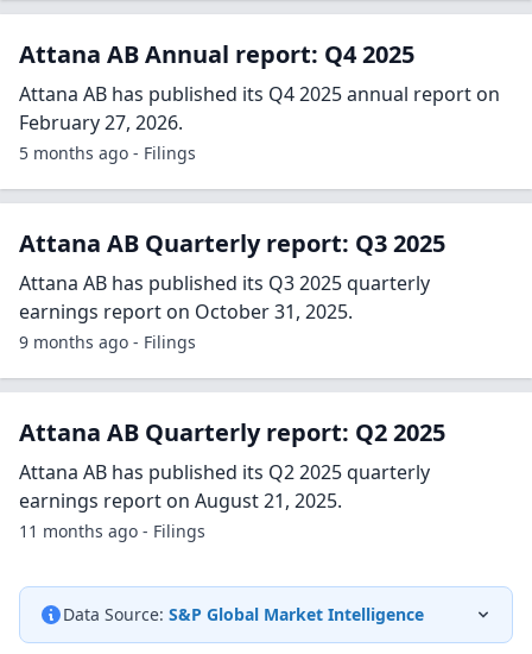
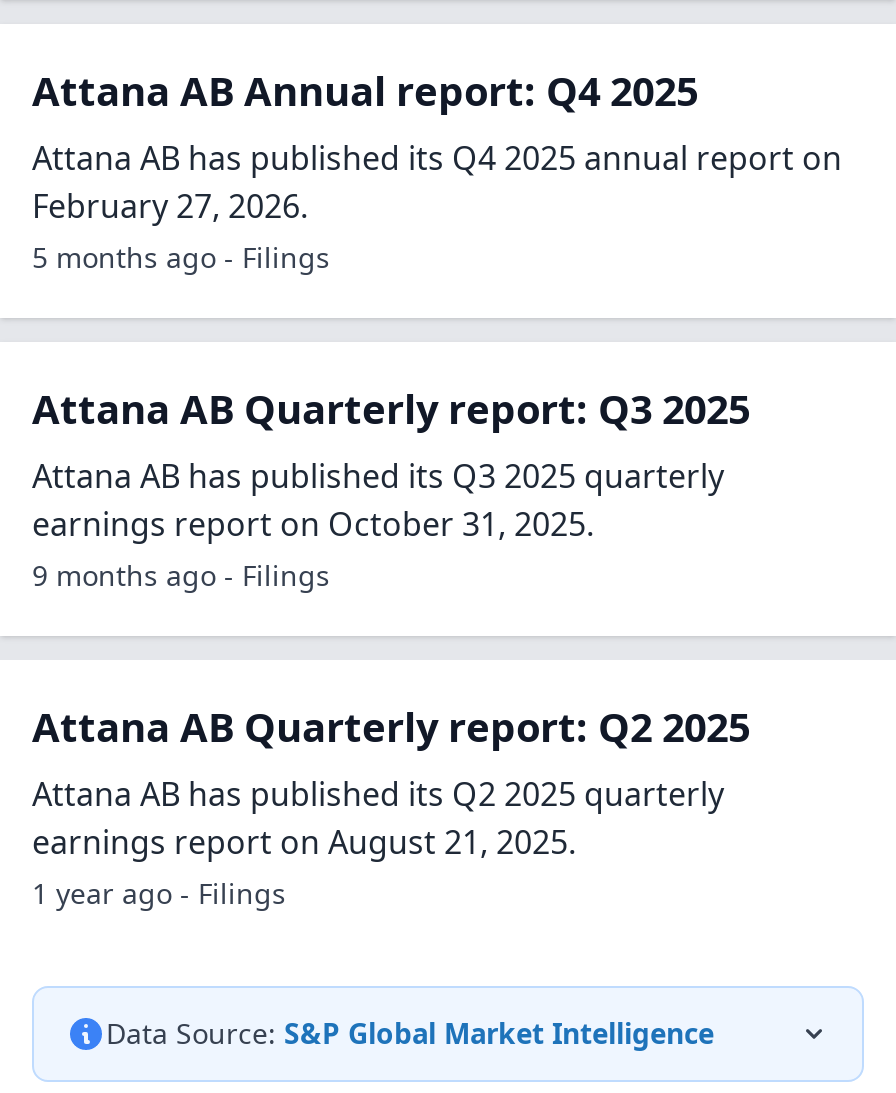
[19,520,205,542] 11 months ago - Filings -> [32,874,286,912] 1 year ago - Filings

